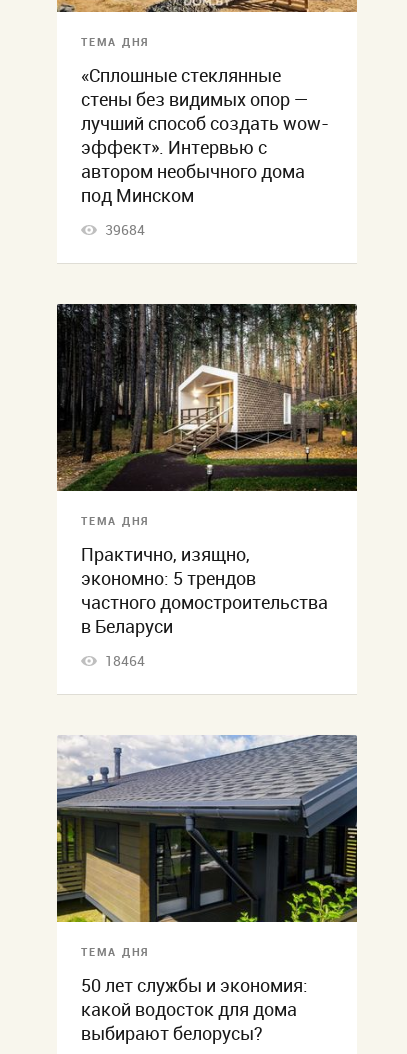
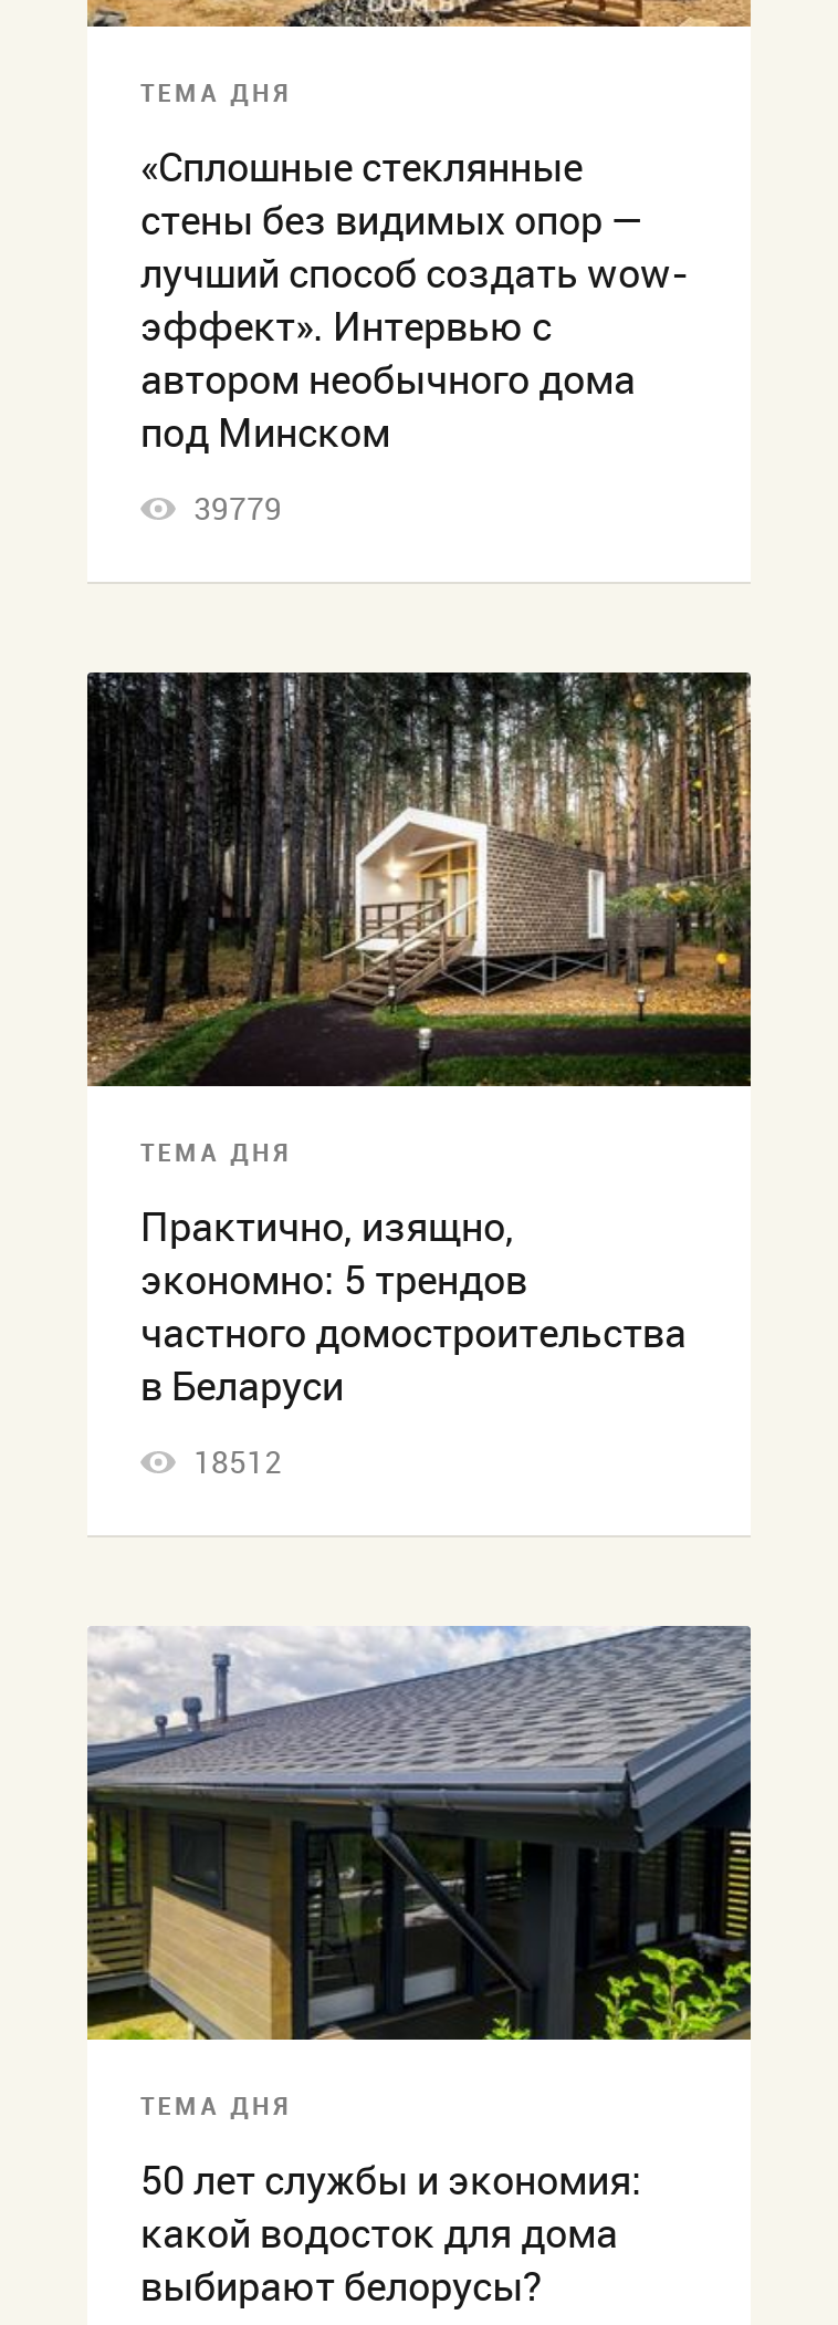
[105,222,145,238] 39684 -> [193,491,282,526] 39779
[105,653,145,669] 18464 -> [193,1445,282,1480] 18512

